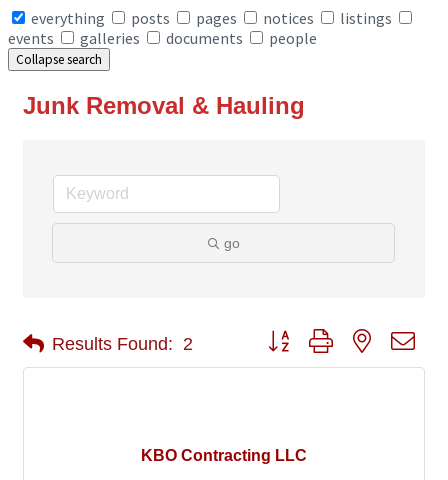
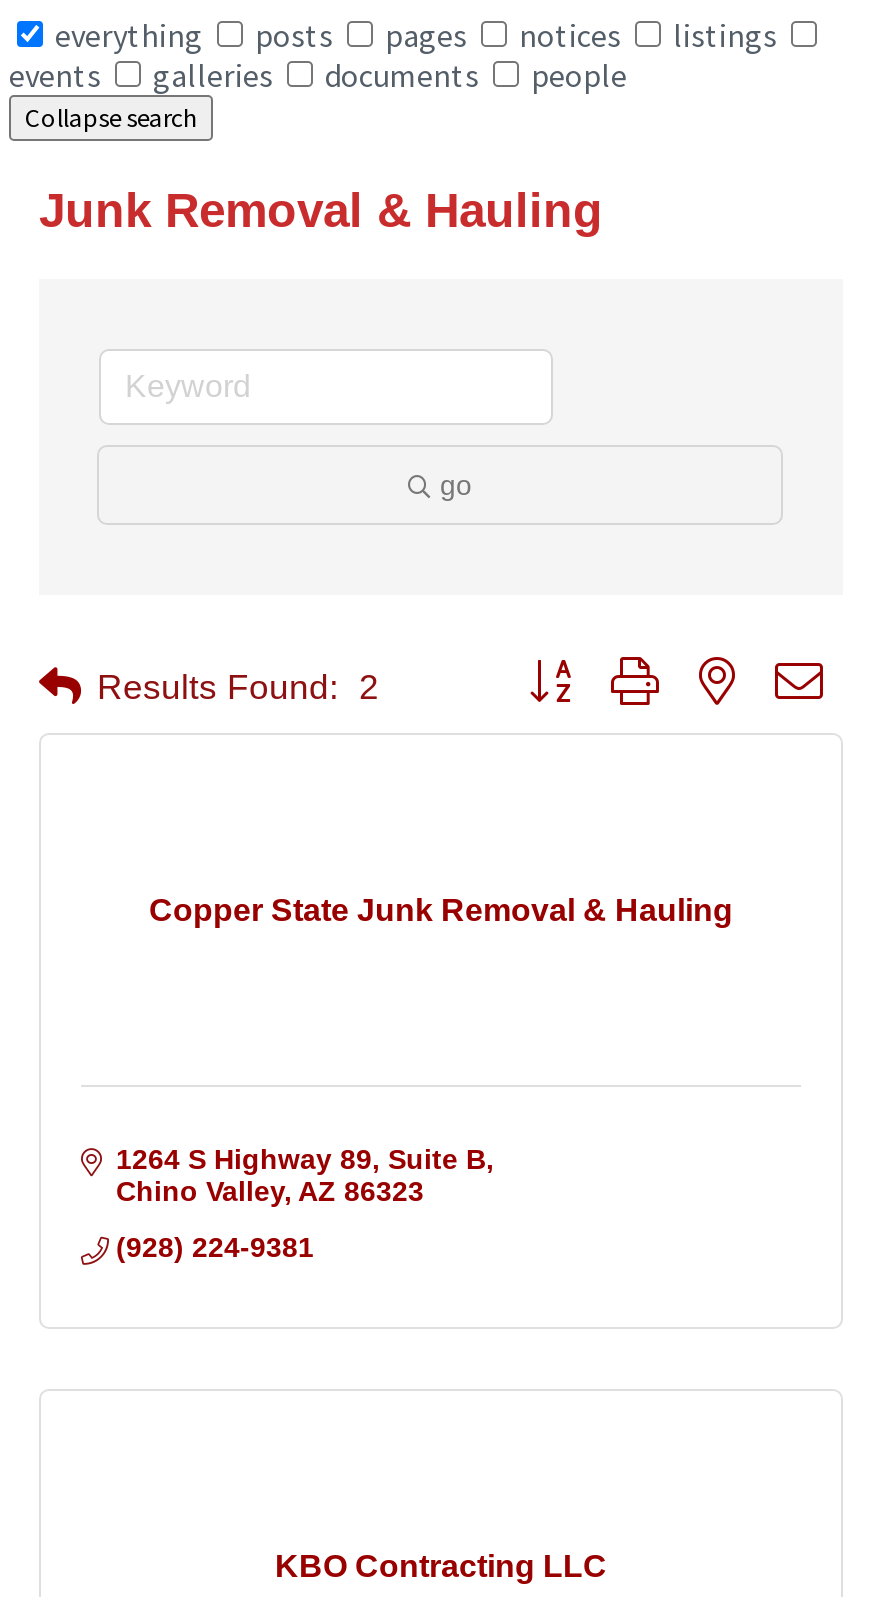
none -> [116,1144,486,1264] 1264 S Highway 89 Suite B | Chino Valley AZ 86323 | (928) 224-9381
none -> [149,894,733,928] Copper State Junk Removal & Hauling

